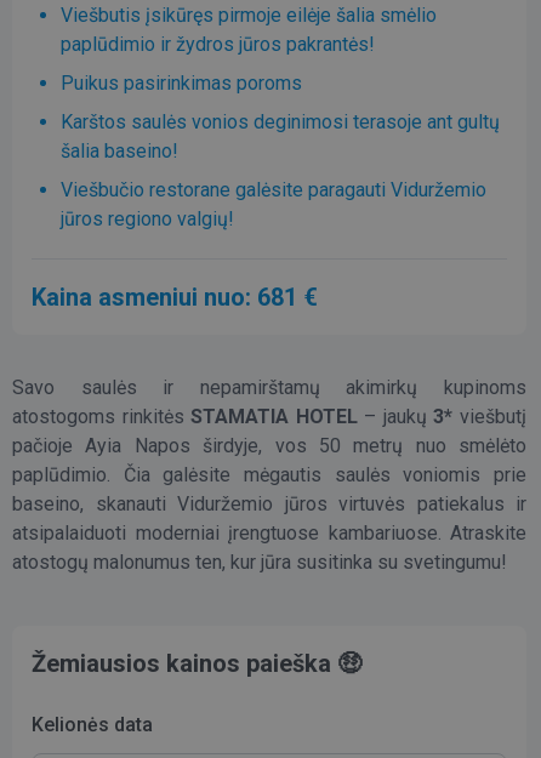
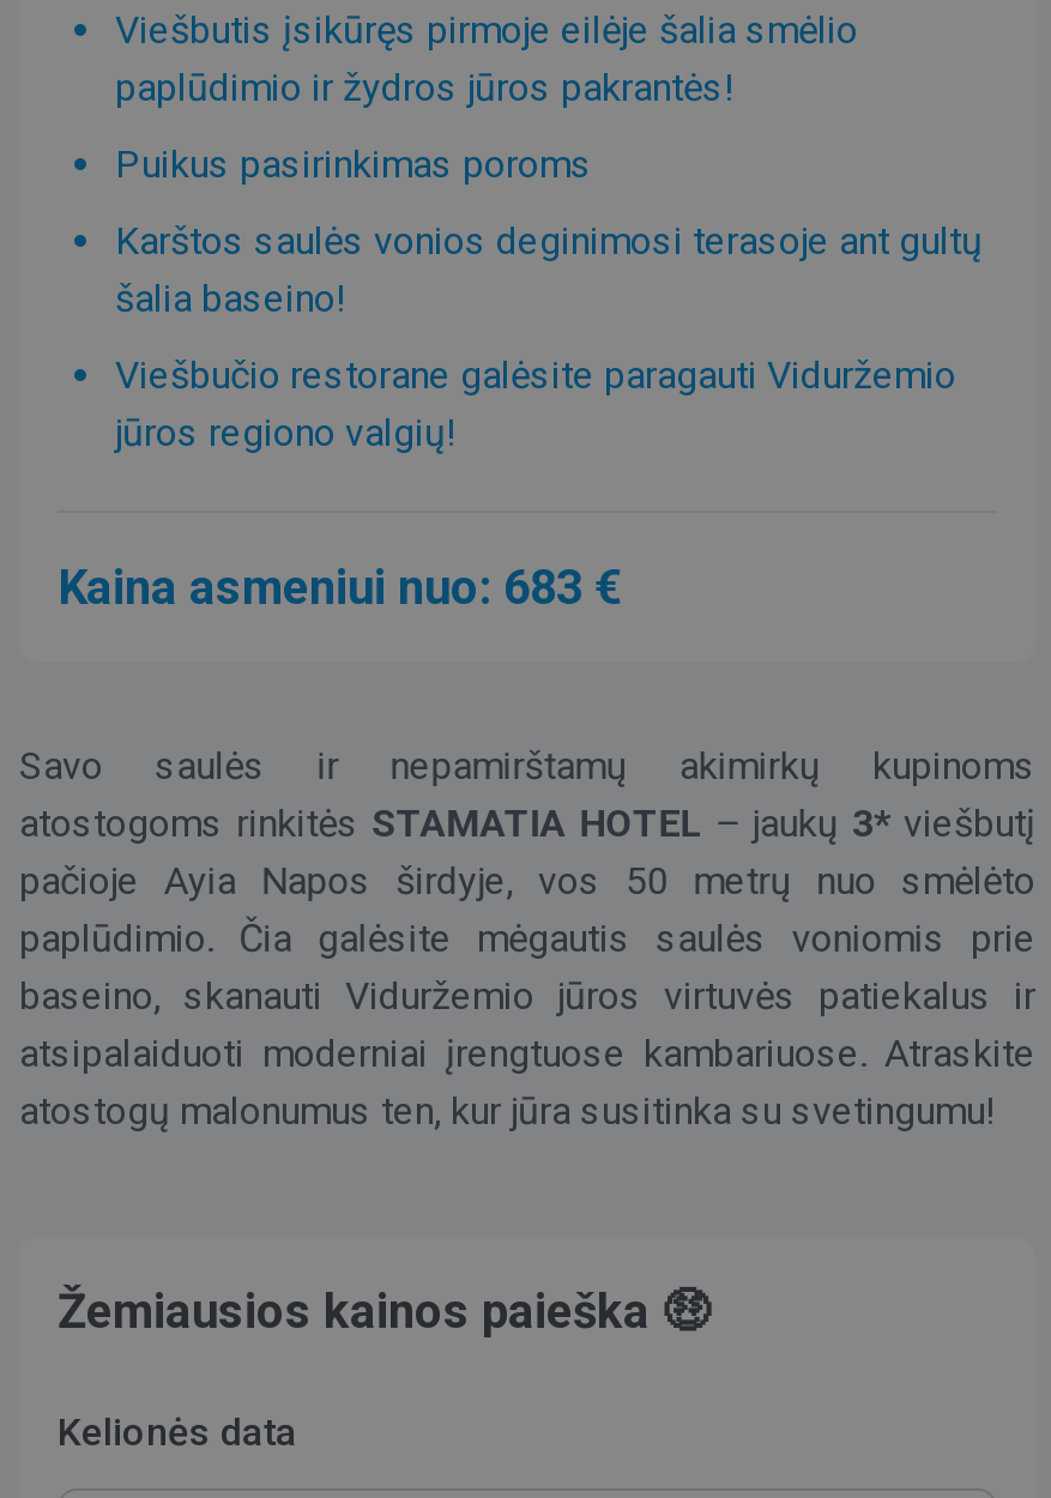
[32,283,318,312] Kaina asmeniui nuo: 681 € -> [58,559,623,616] Kaina asmeniui nuo: 683 €

